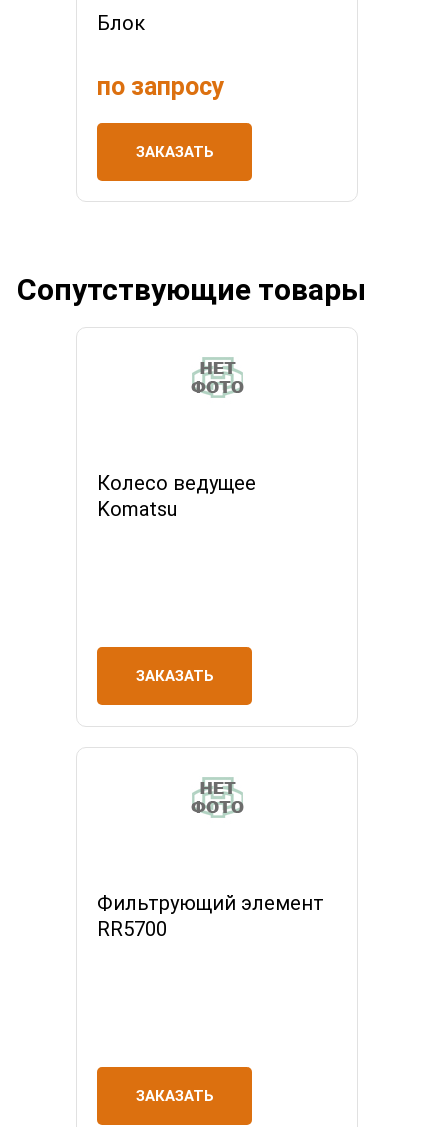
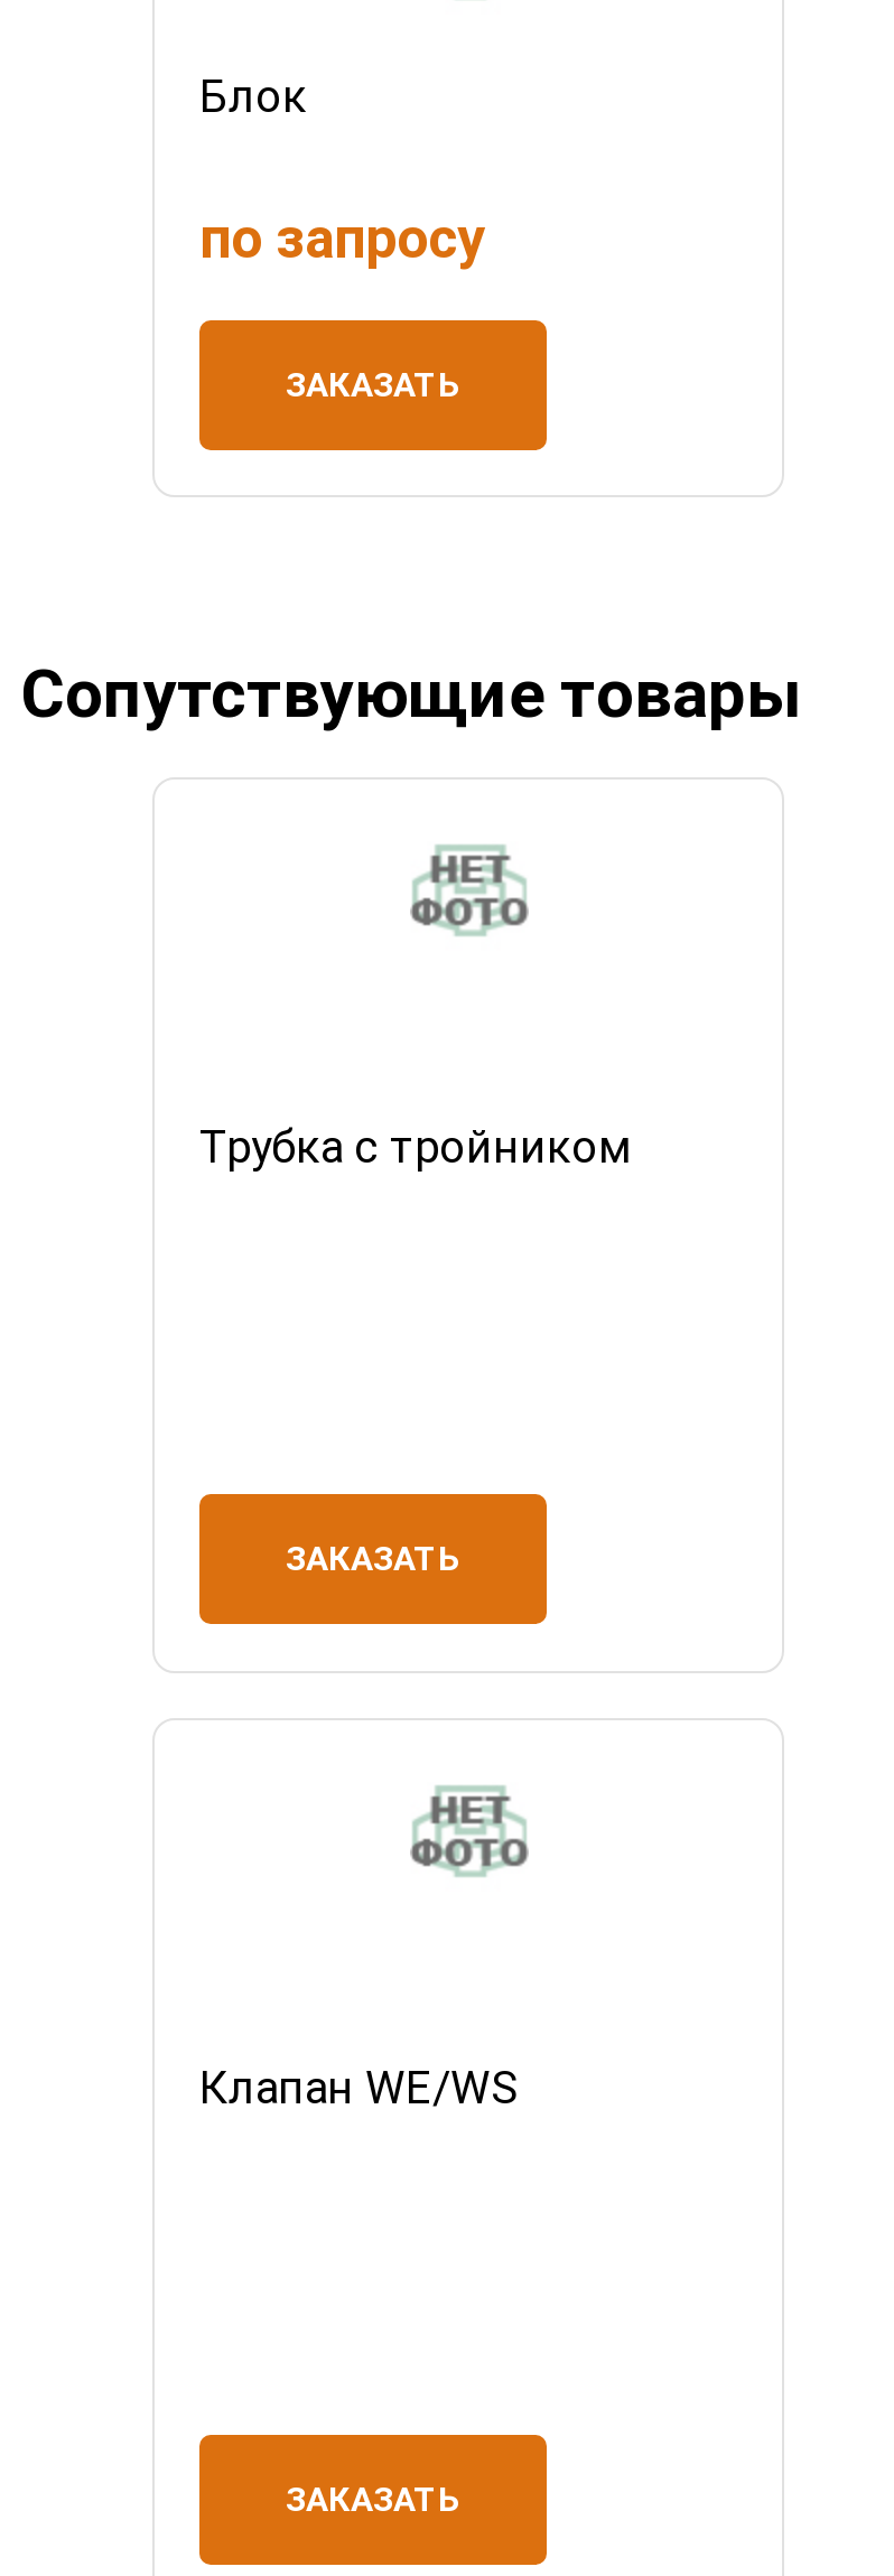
[97,471,256,521] Колесо ведущее | Komatsu -> [199,1120,632,1173] Трубка с тройником
[97,891,324,941] Фильтрующий элемент | RR5700 -> [199,2060,518,2114] Клапан WE/WS

